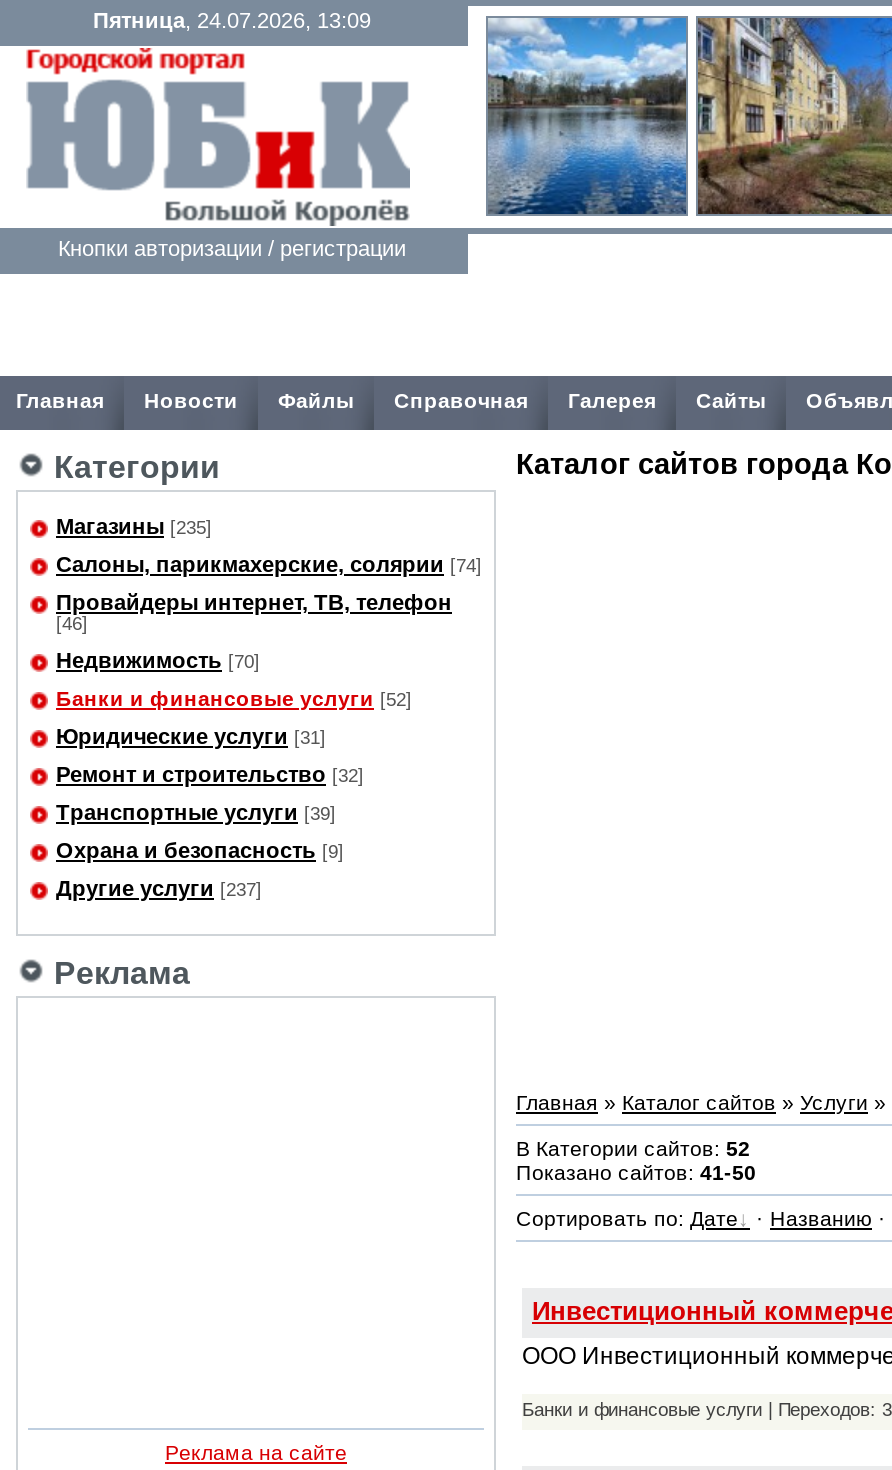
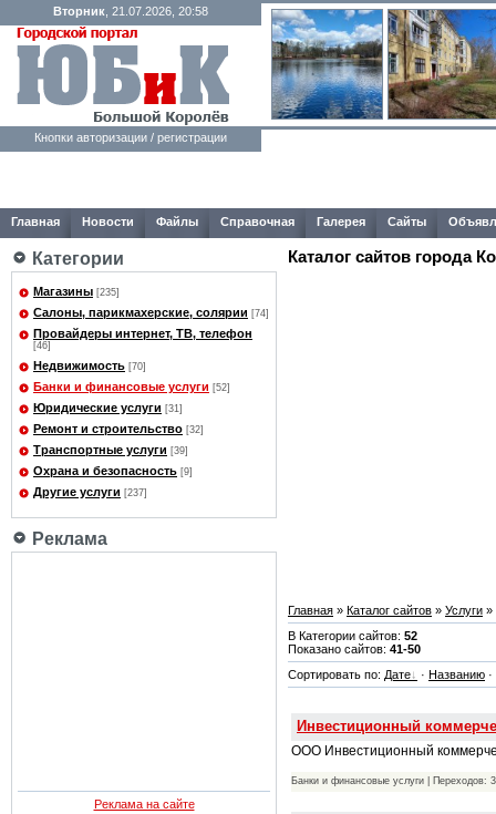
[93,8,371,32] Пятница, 24.07.2026, 13:09 -> [53,4,208,18] Вторник, 21.07.2026, 20:58

